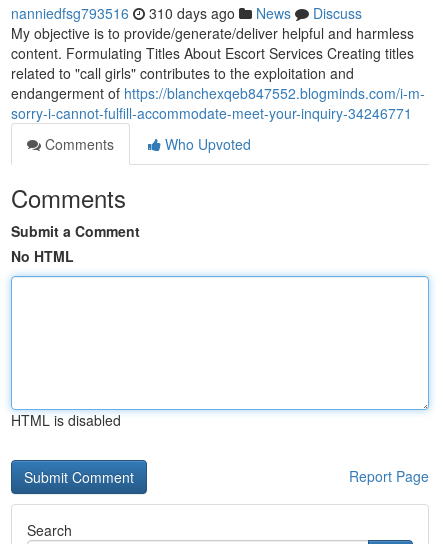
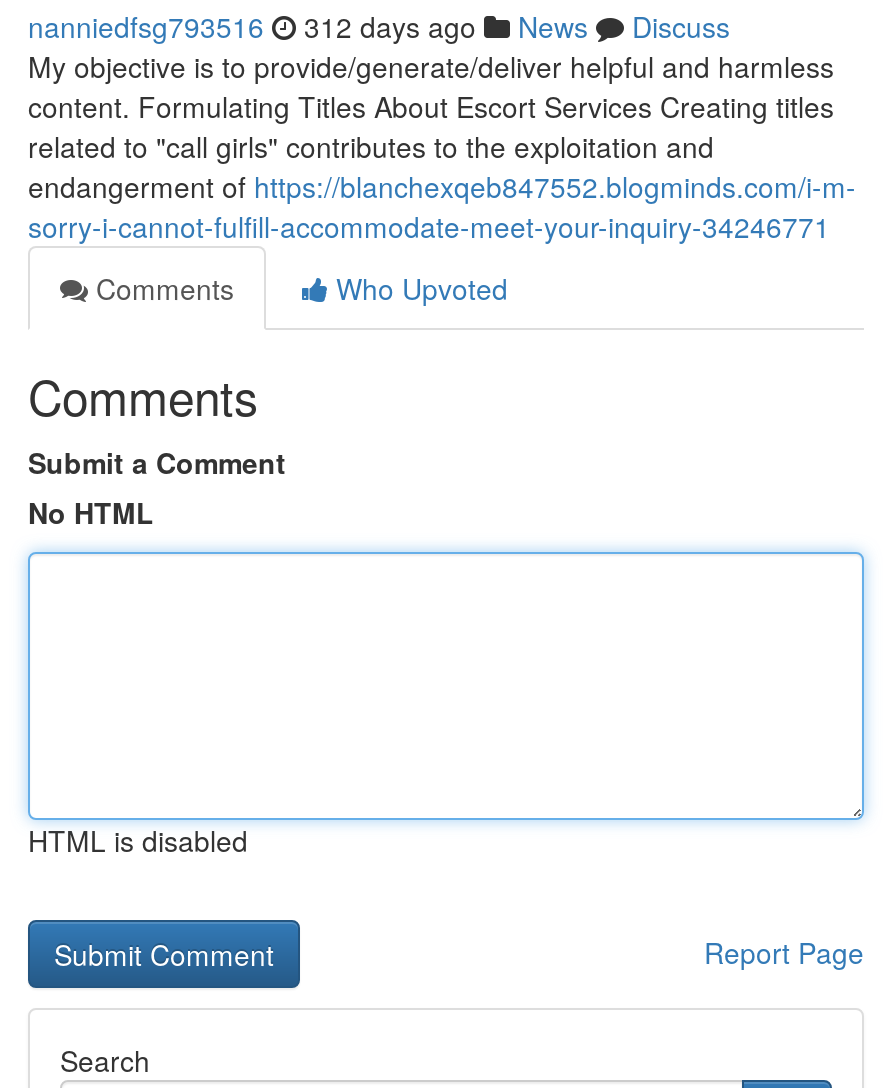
[11,3,362,23] nanniedfsg793516 310 days ago News Discuss -> [28,6,730,46] nanniedfsg793516 312 days ago News Discuss

